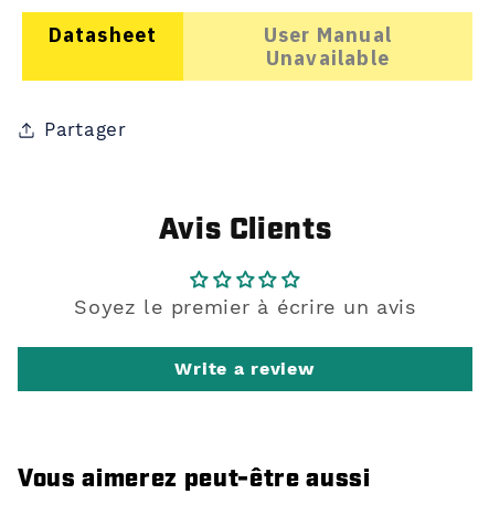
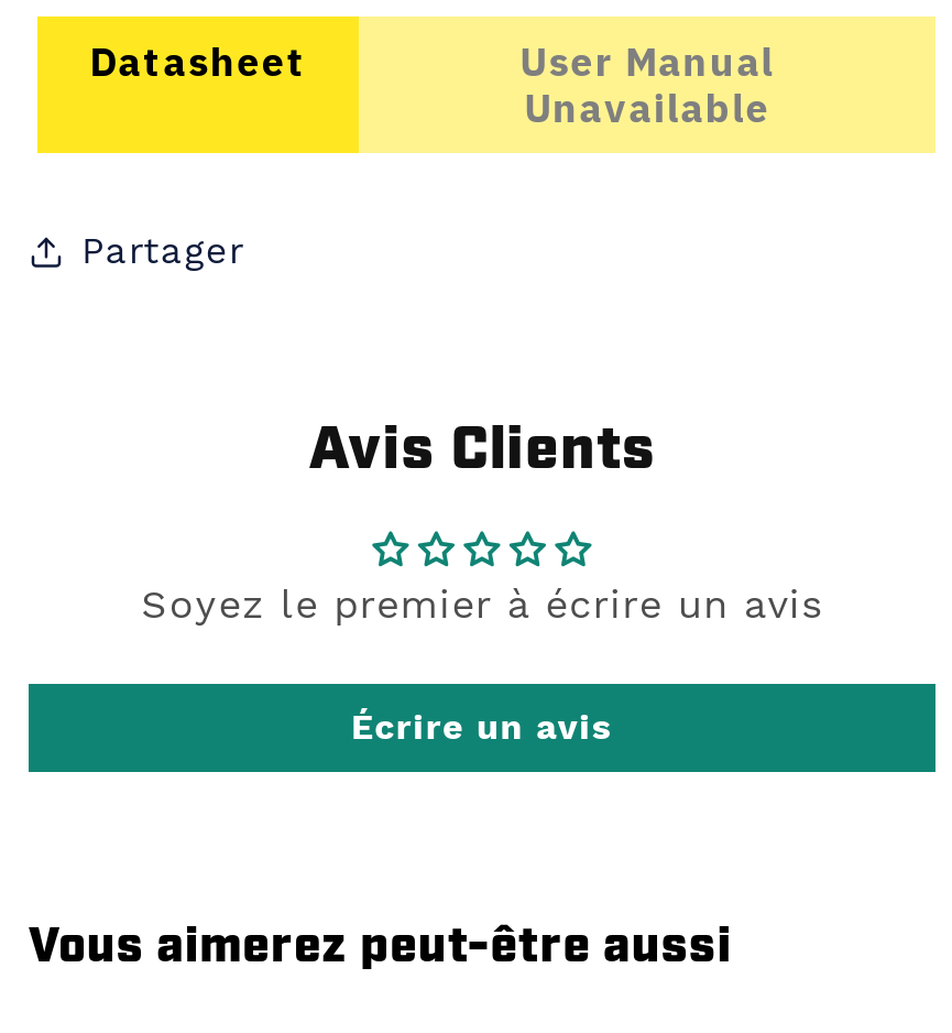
[175,358,315,379] Write a review -> [351,705,613,747] Écrire un avis

